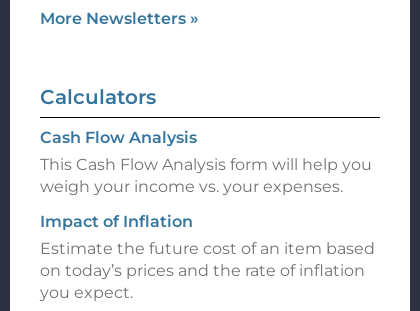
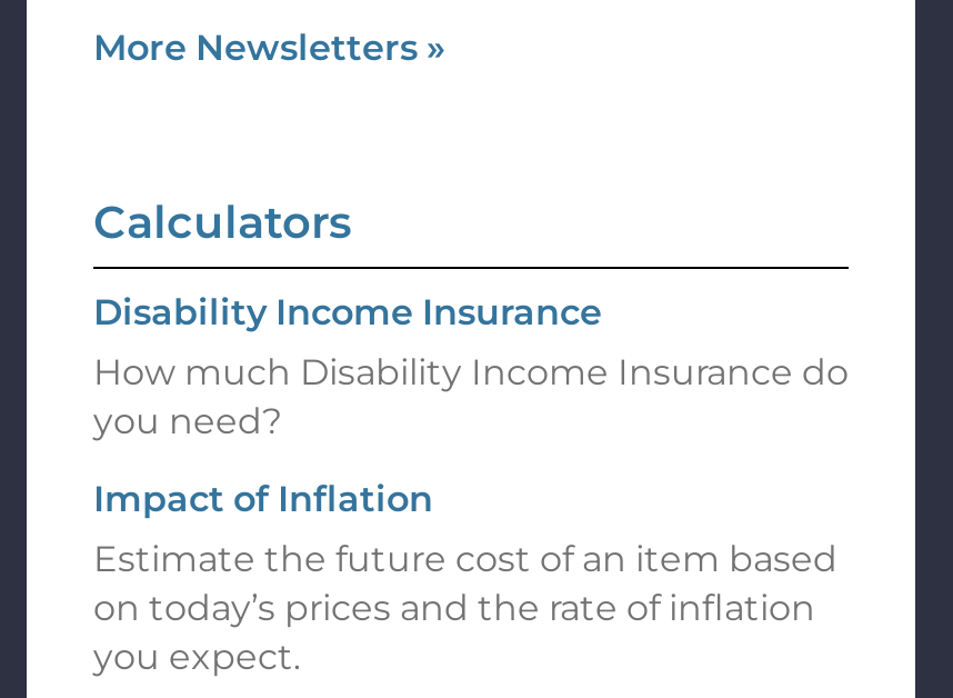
[40,128,372,196] Cash Flow Analysis | This Cash Flow Analysis form will help you | weigh your income vs. your expenses. -> [93,290,849,441] Disability Income Insurance | How much Disability Income Insurance do | you need?

